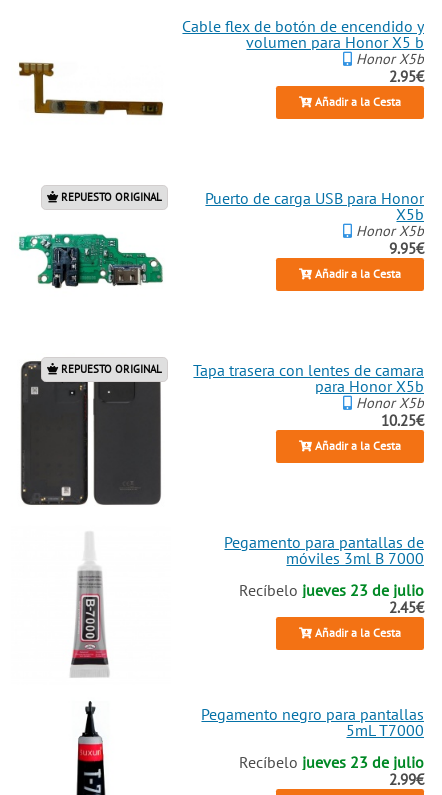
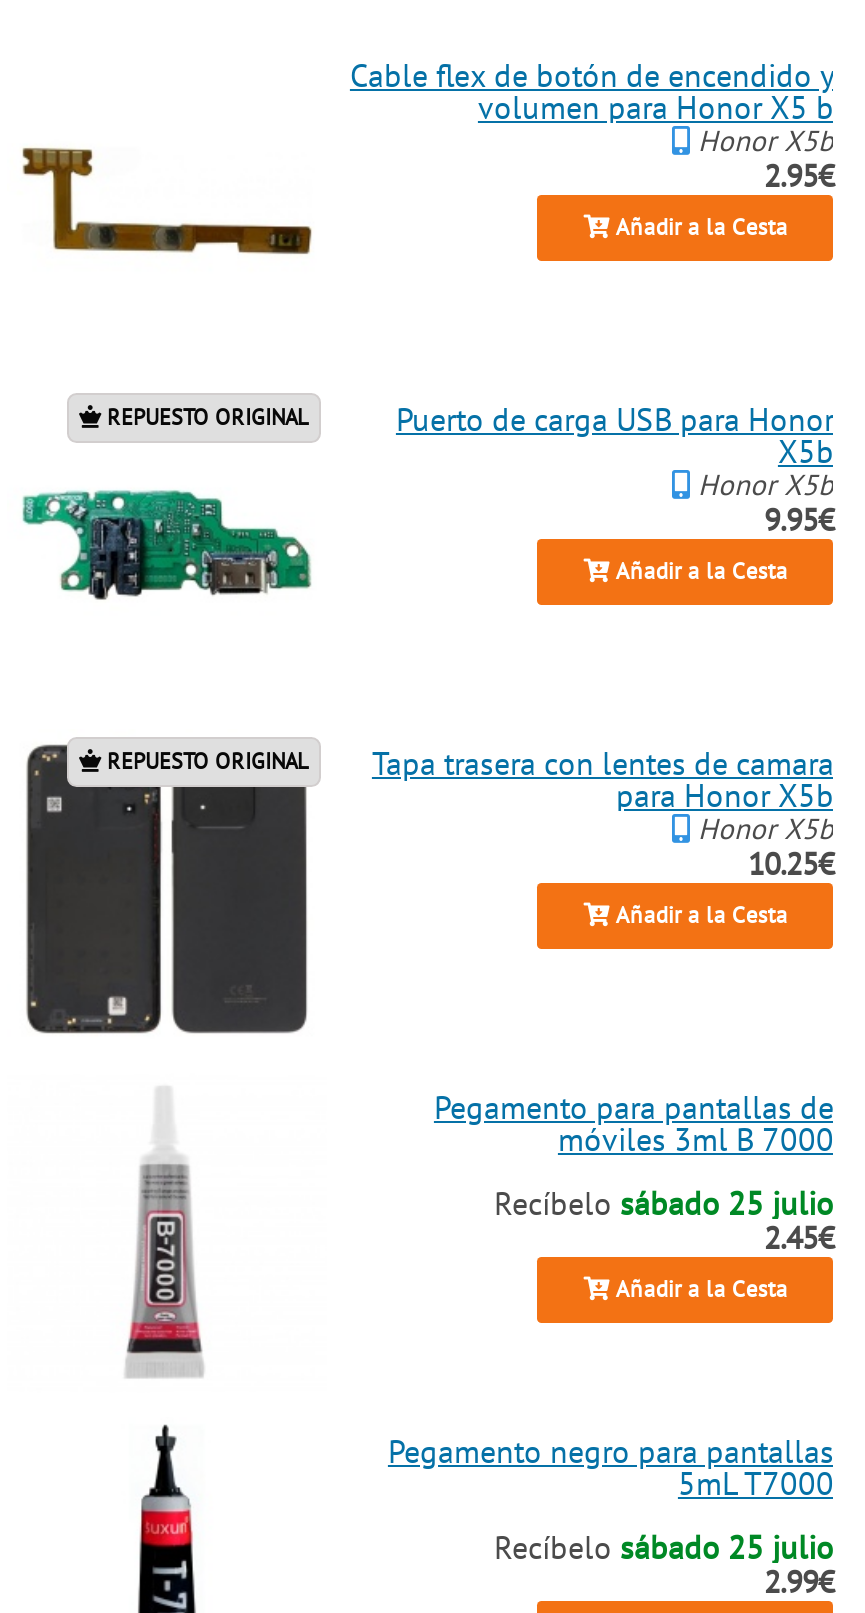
[239,580,424,600] Recíbelo jueves 23 de julio -> [494,1184,834,1224] Recíbelo sábado 25 julio
[239,752,424,772] Recíbelo jueves 23 de julio -> [494,1528,834,1568] Recíbelo sábado 25 julio

